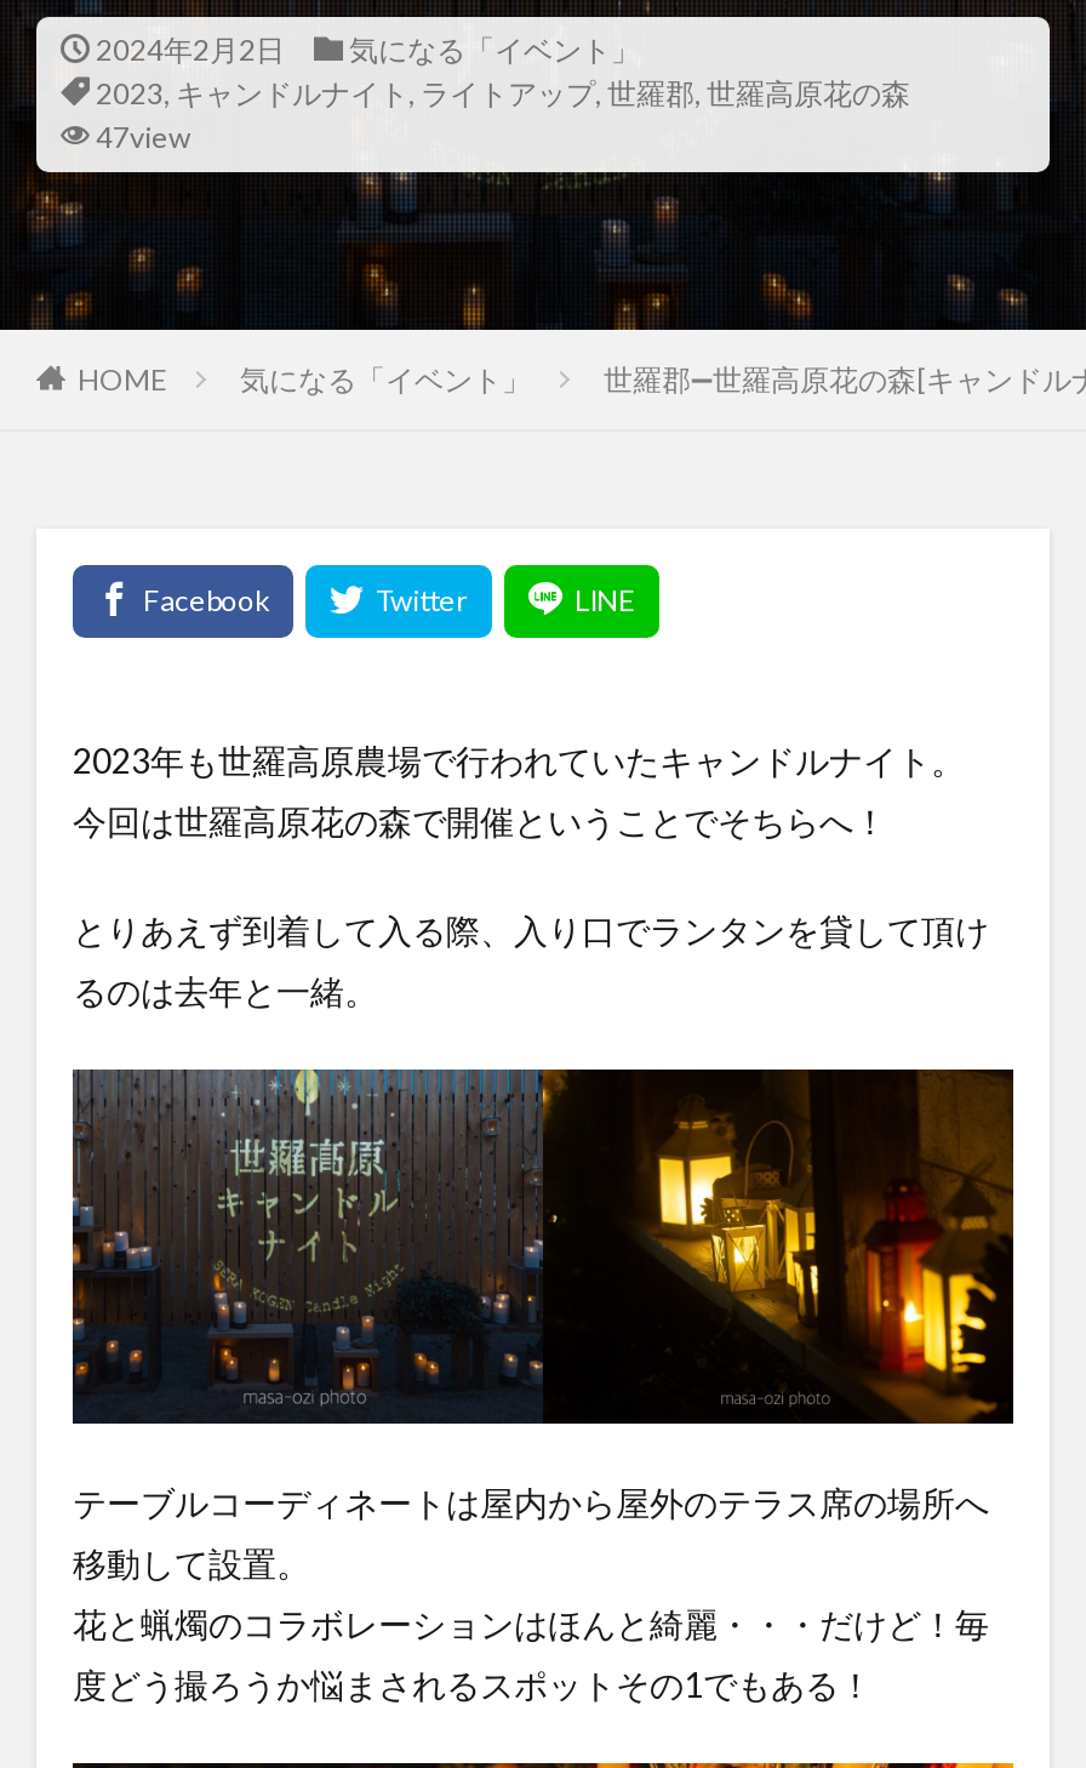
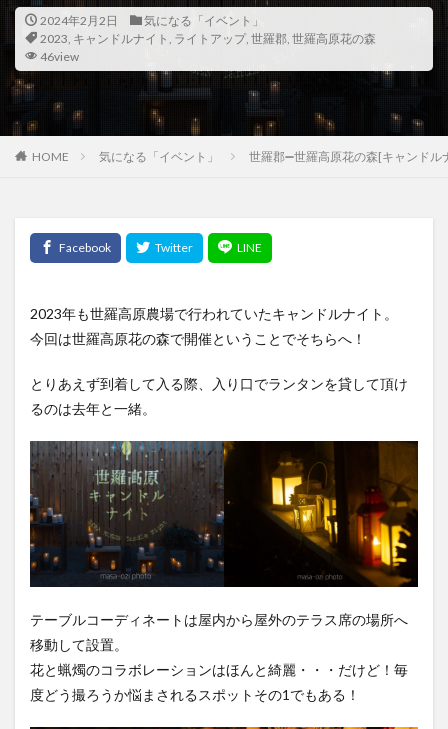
[96,119,190,155] 47view -> [39,49,78,64] 46view

